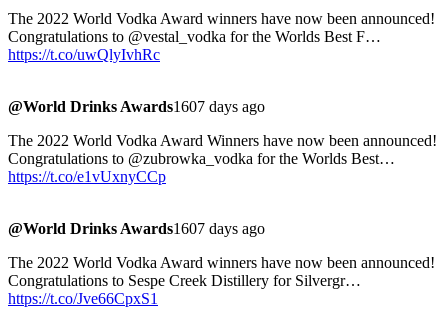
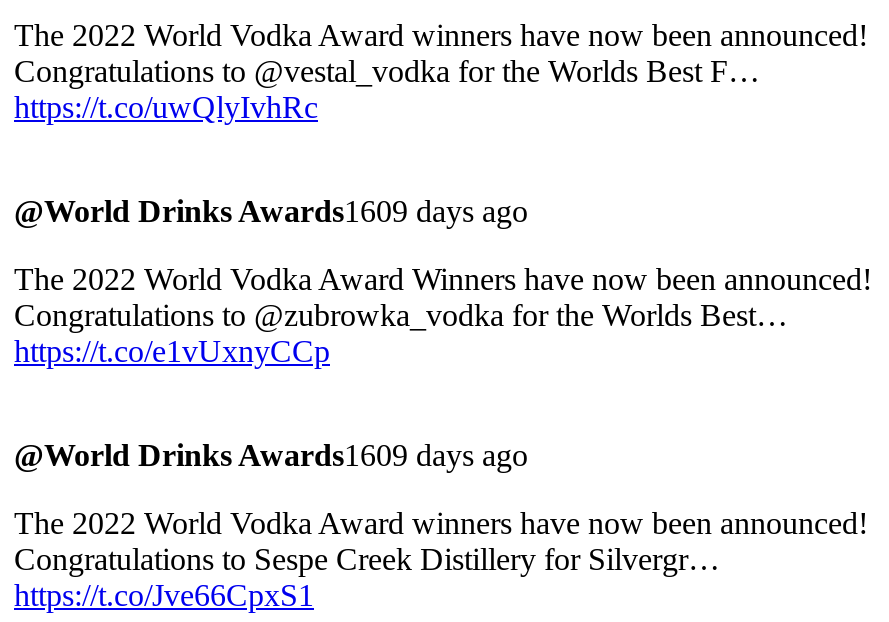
[8,98,265,115] @World Drinks Awards1607 days ago -> [14,194,528,228] @World Drinks Awards1609 days ago
[8,220,265,237] @World Drinks Awards1607 days ago -> [14,438,528,472] @World Drinks Awards1609 days ago

